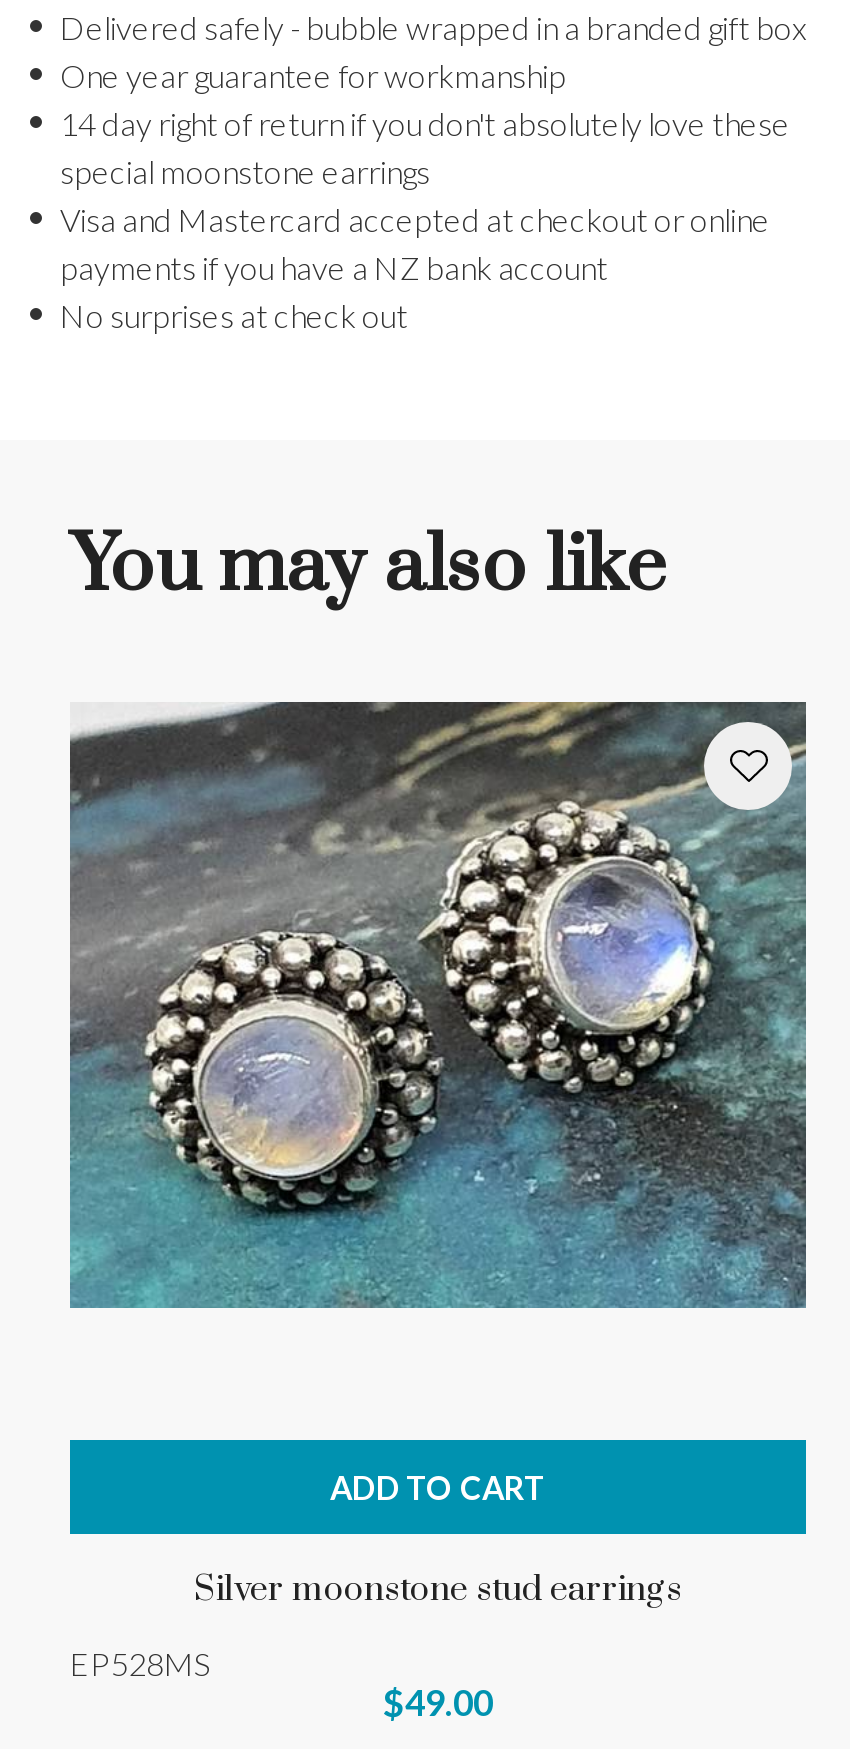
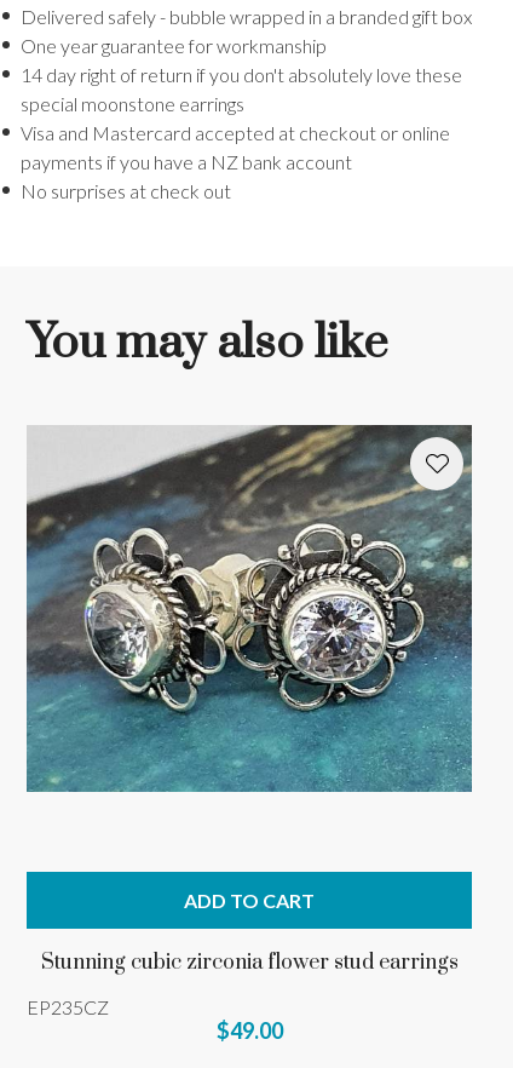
[68,700,806,1308] [image] -> [27,424,473,791] [image]
[194,1567,682,1611] Silver moonstone stud earrings -> [41,949,458,975] Stunning cubic zirconia flower stud earrings
[70,1643,212,1681] EP528MS -> [27,995,109,1018] EP235CZ

